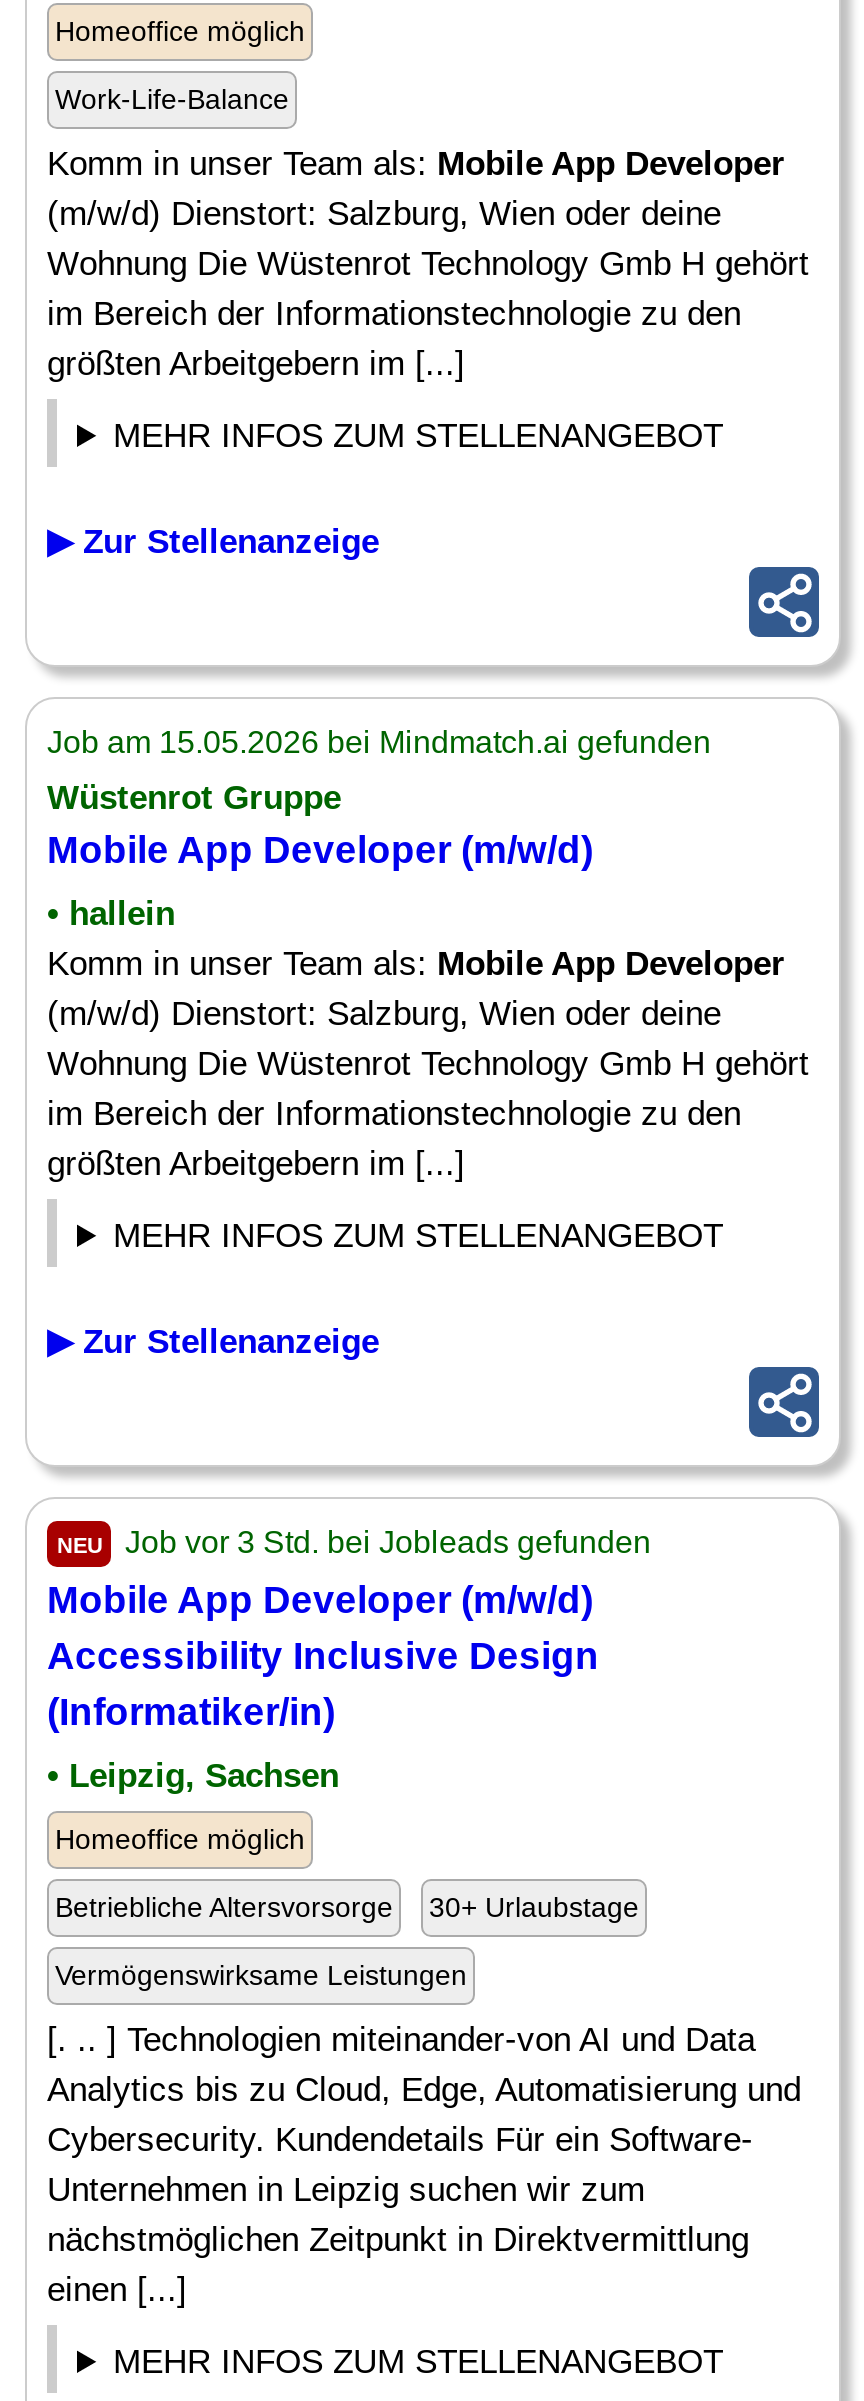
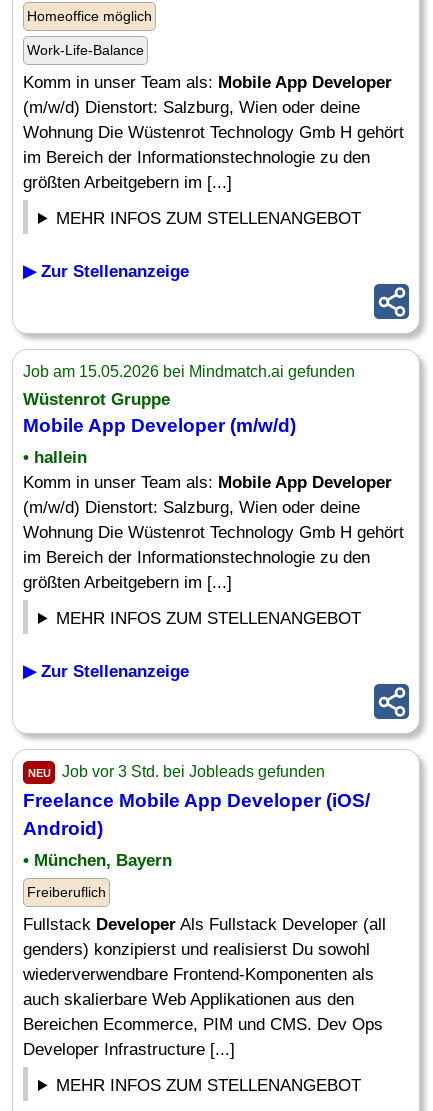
[47,1579,801,2309] Mobile App Developer (m/w/d) | Accessibility Inclusive Design | (Informatiker/in) | • Leipzig, Sachsen | Homeoffice möglich | Betriebliche Altersvorsorge | 30+ Urlaubstage | Vermögenswirksame Leistungen | [. .. ] Technologien miteinander-von AI und Data | Analytics bis zu Cloud, Edge, Automatisierung und | Cybersecurity. Kundendetails Für ein Software- | Unternehmen in Leipzig suchen wir zum | nächstmöglichen Zeitpunkt in Direktvermittlung | einen [...] -> [23,790,386,1059] Freelance Mobile App Developer (iOS/ | Android) | • München, Bayern | Freiberuflich | Fullstack Developer Als Fullstack Developer (all | genders) konzipierst und realisierst Du sowohl | wiederverwendbare Frontend-Komponenten als | auch skalierbare Web Applikationen aus den | Bereichen Ecommerce, PIM und CMS. Dev Ops | Developer Infrastructure [...]

